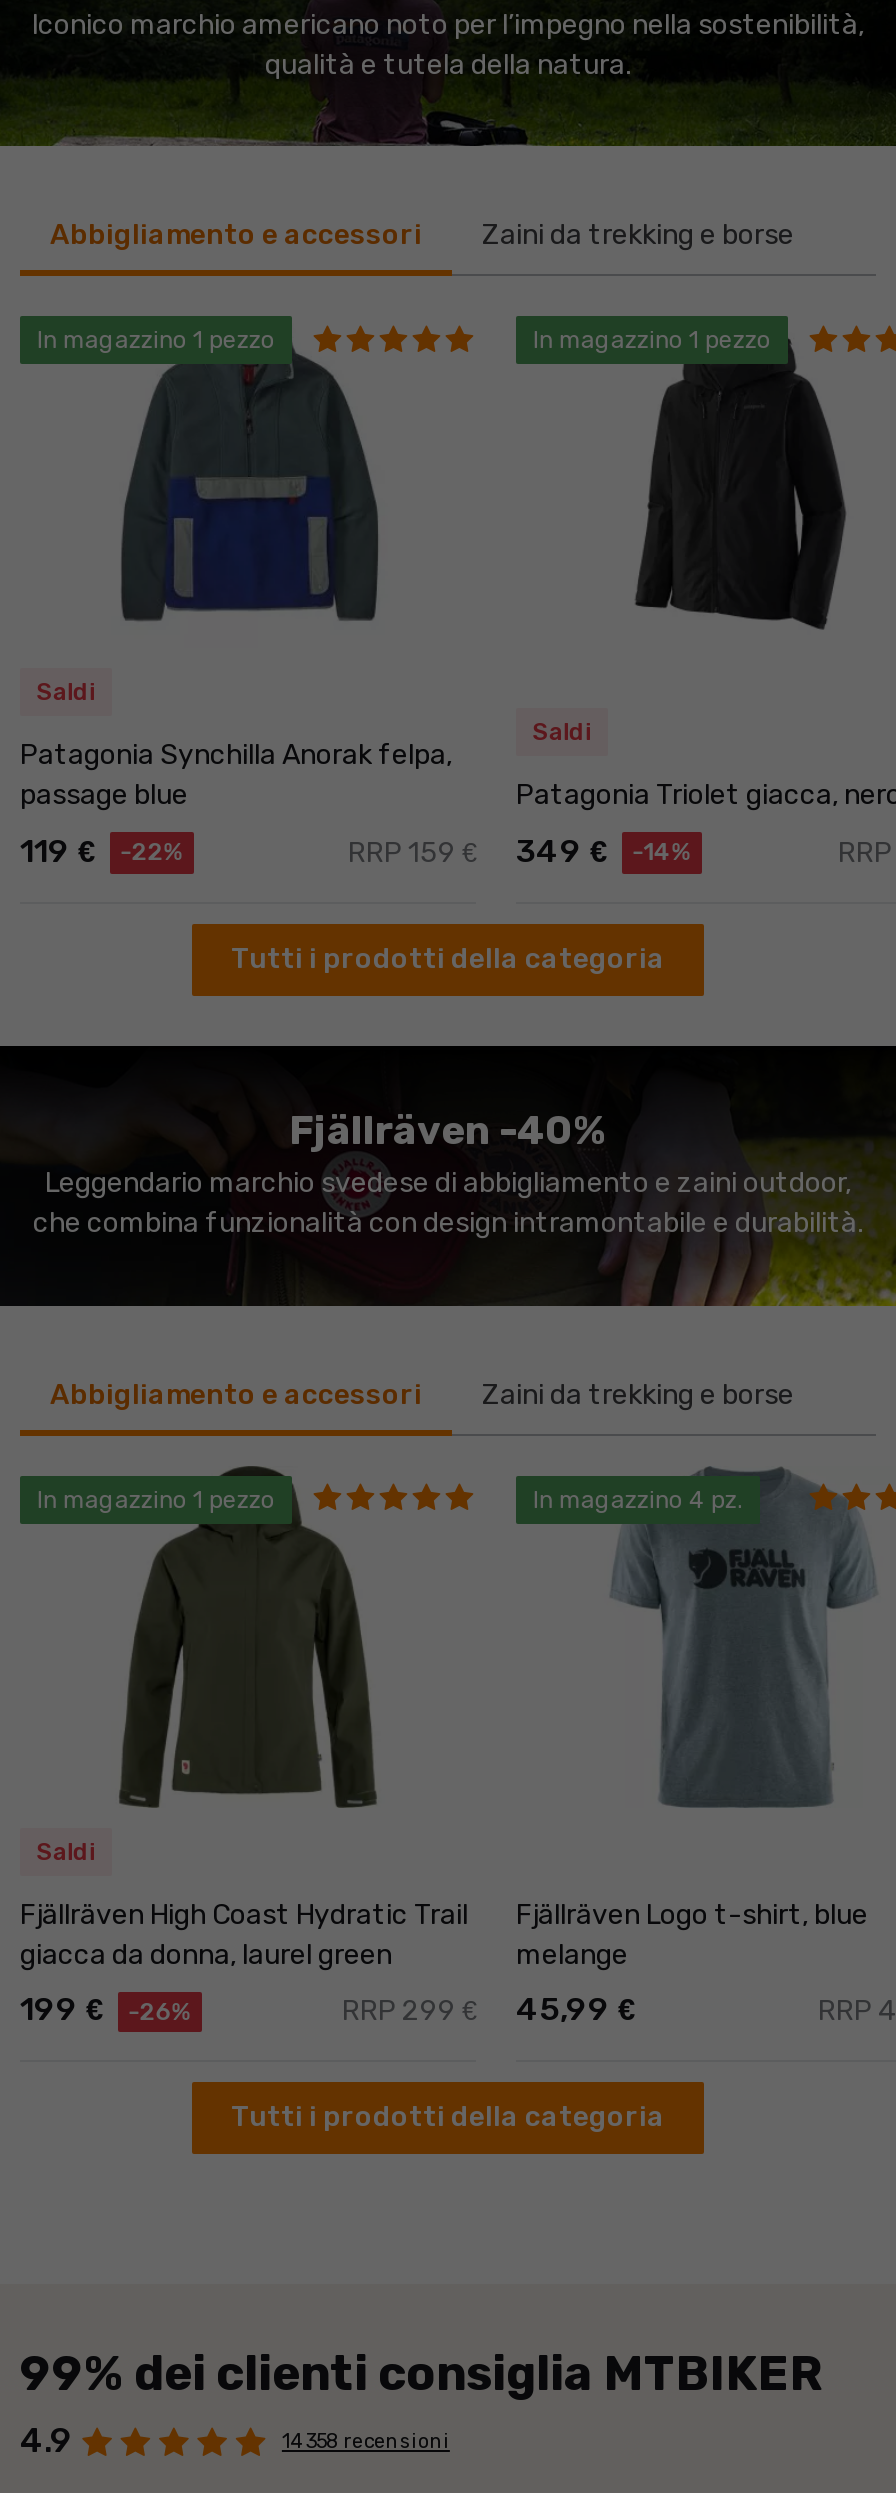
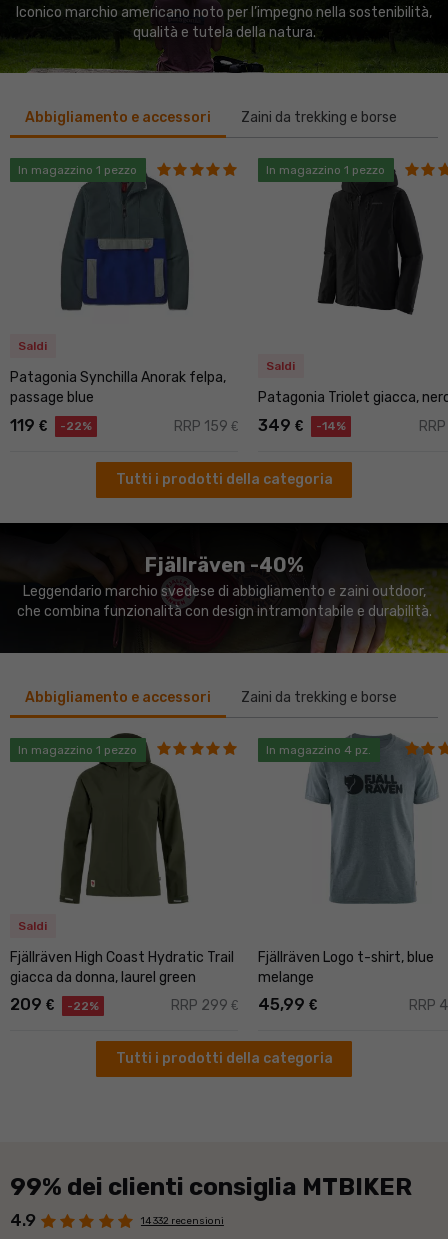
[20,1991,102,2029] 199 € -> [10,995,54,1014] 209 €
[128,1998,192,2026] -26% -> [67,999,99,1013] -22%
[282,2430,450,2454] 14 358 recensioni -> [141,1215,224,1227] 14 332 recensioni

